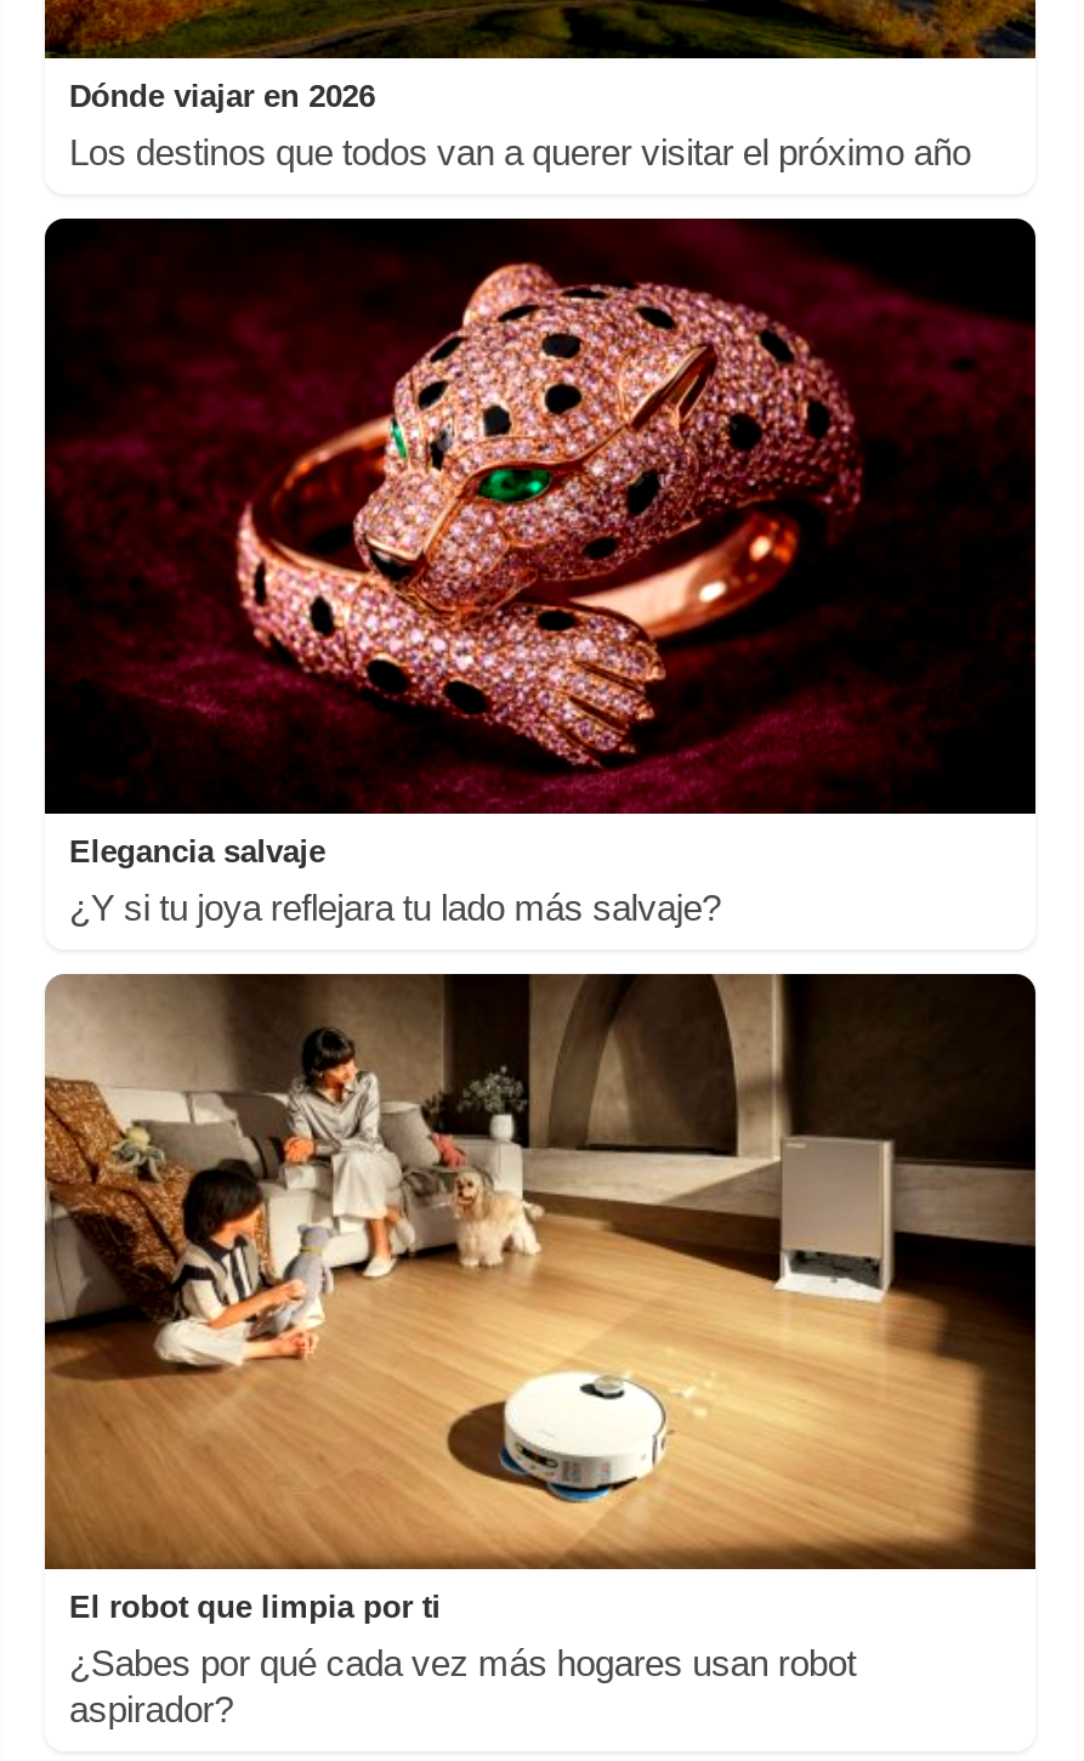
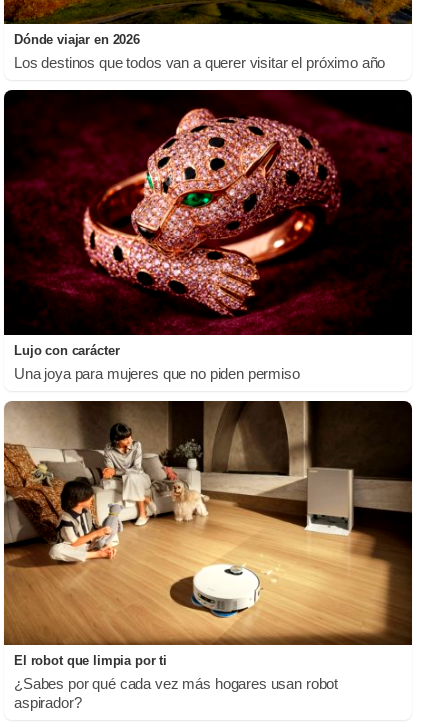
[69,832,721,927] Elegancia salvaje | ¿Y si tu joya reflejara tu lado más salvaje? -> [14,342,300,381] Lujo con carácter | Una joya para mujeres que no piden permiso

